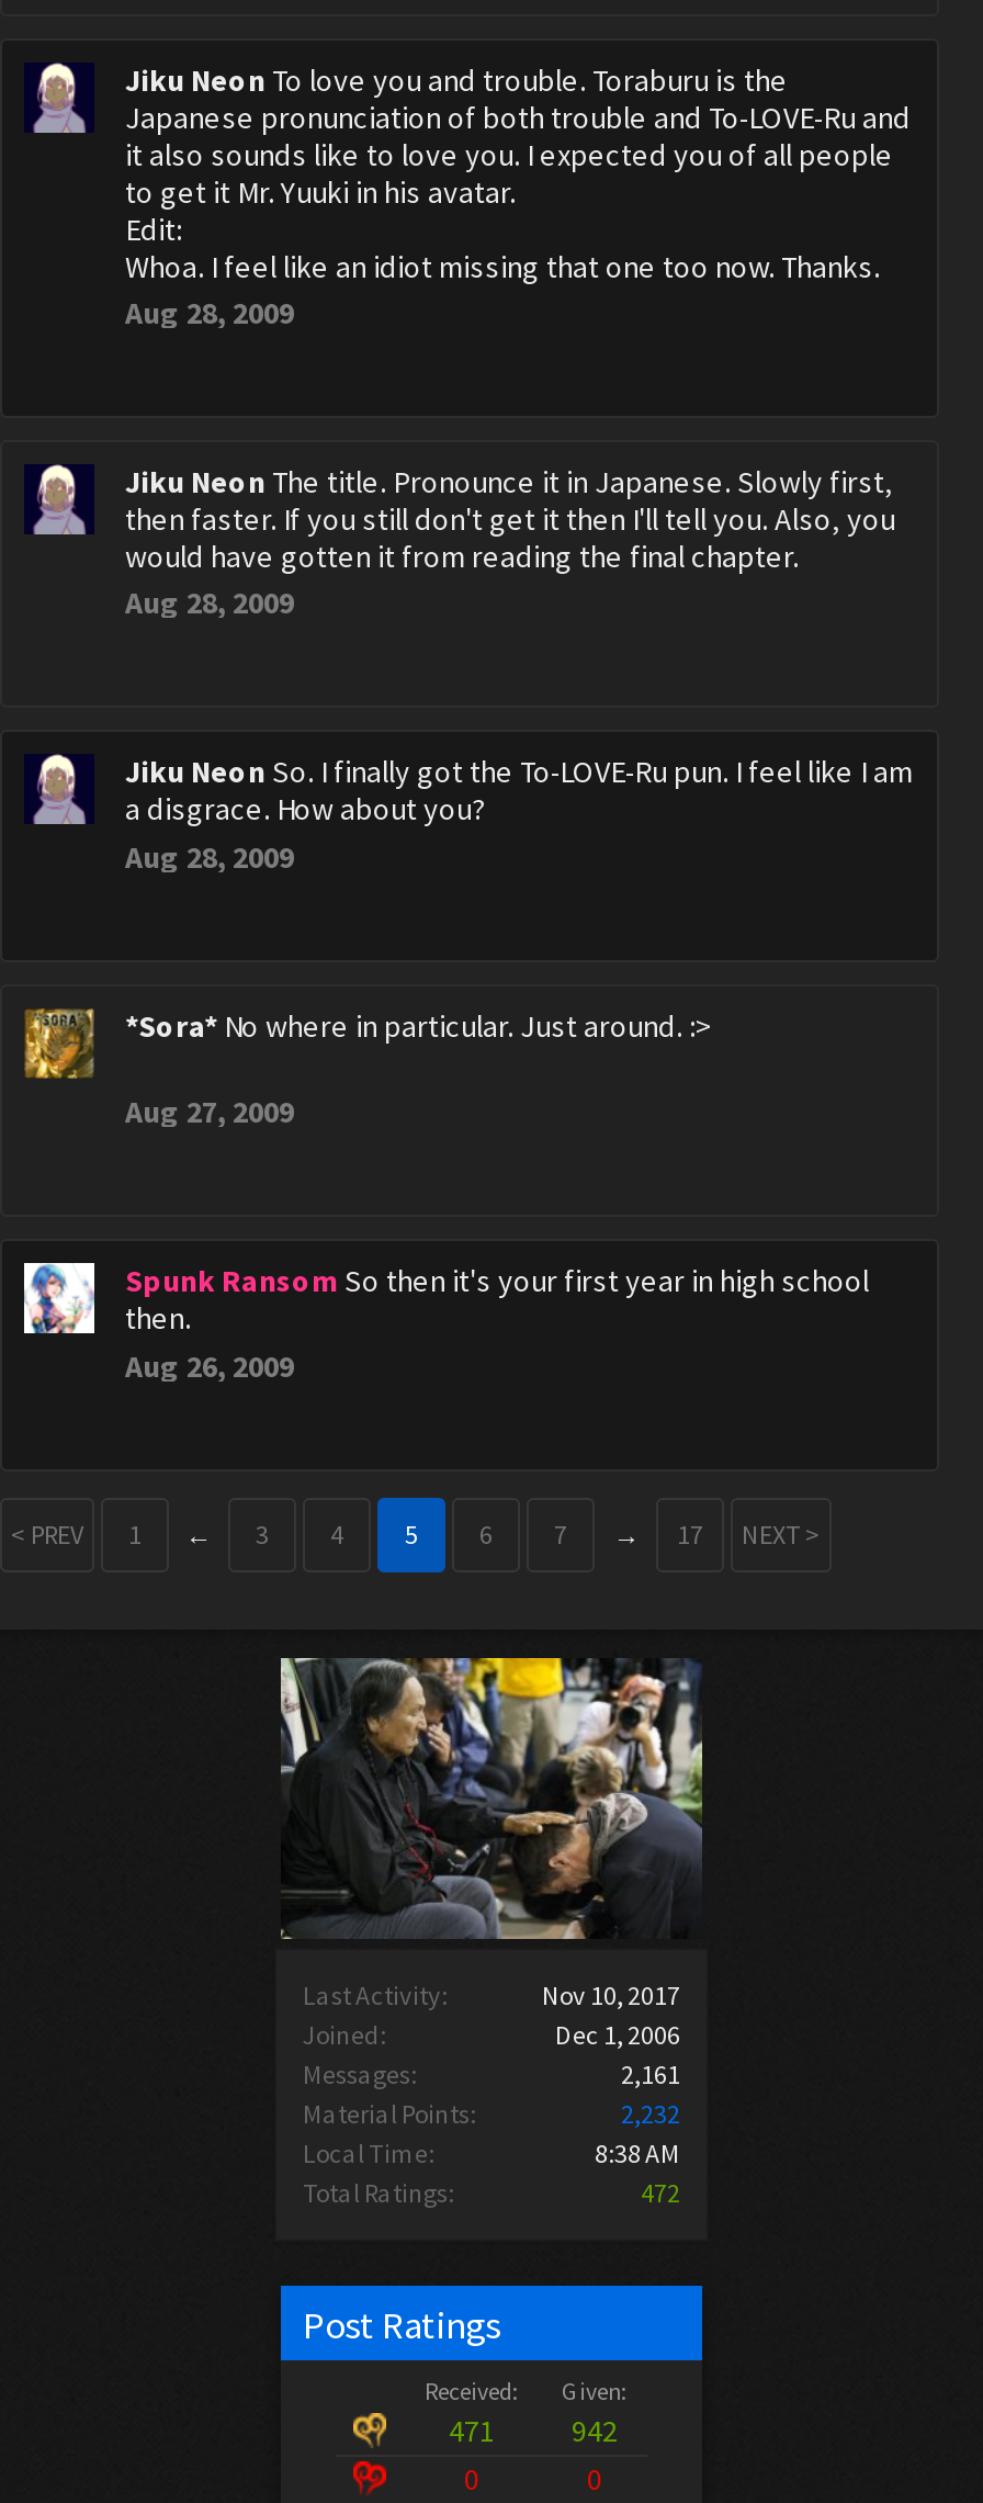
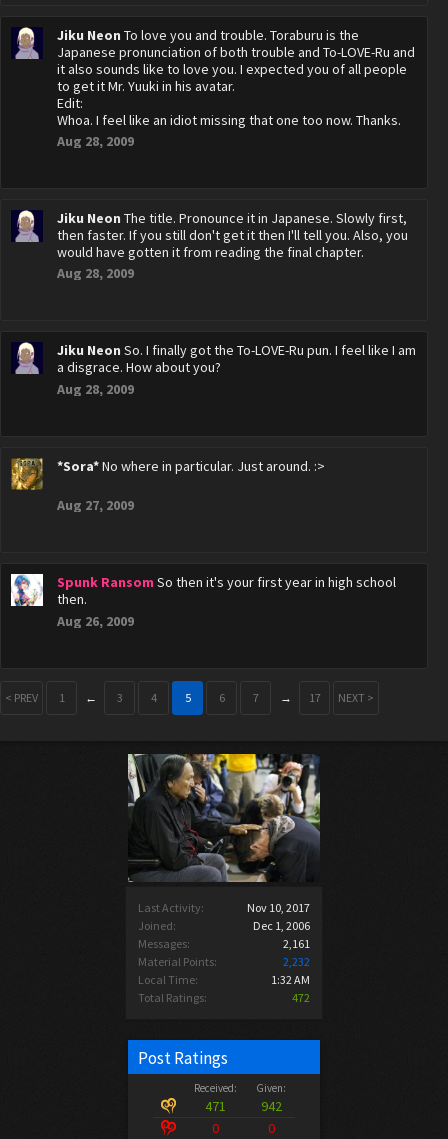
[595,2136,680,2169] 8:38 AM -> [271,972,310,987] 1:32 AM

